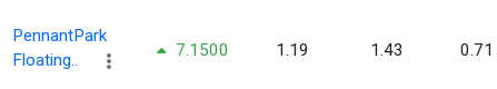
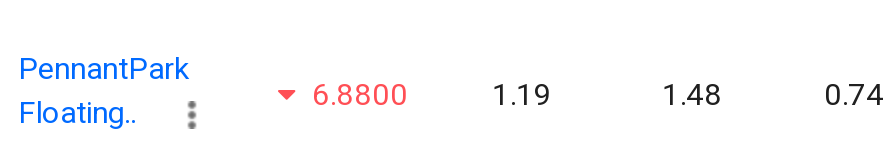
[176,40,229,60] 7.1500 -> [312,77,408,113] 6.8800
[370,40,404,60] 1.43 -> [662,77,722,113] 1.48
[460,40,494,60] 0.71 -> [824,77,884,113] 0.74

